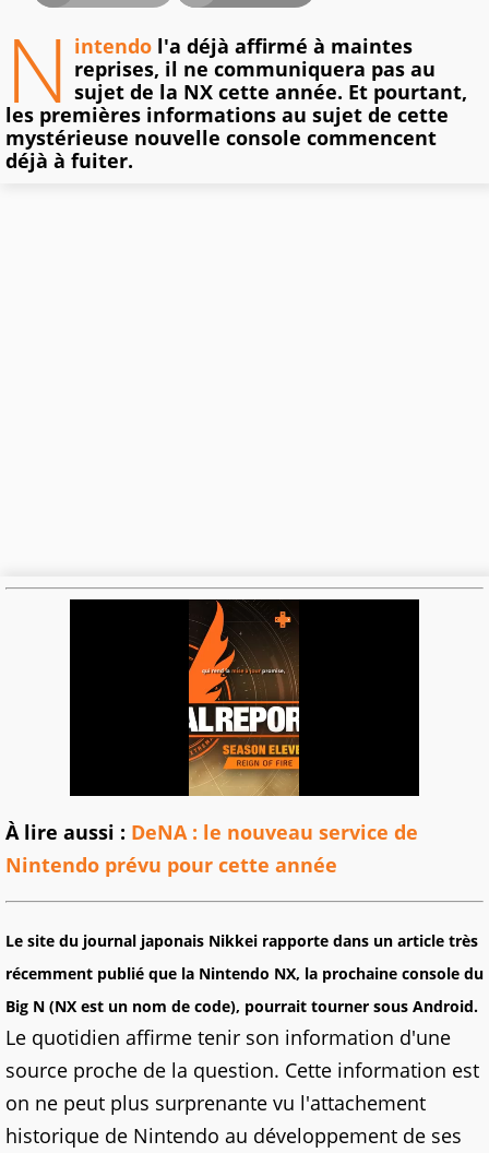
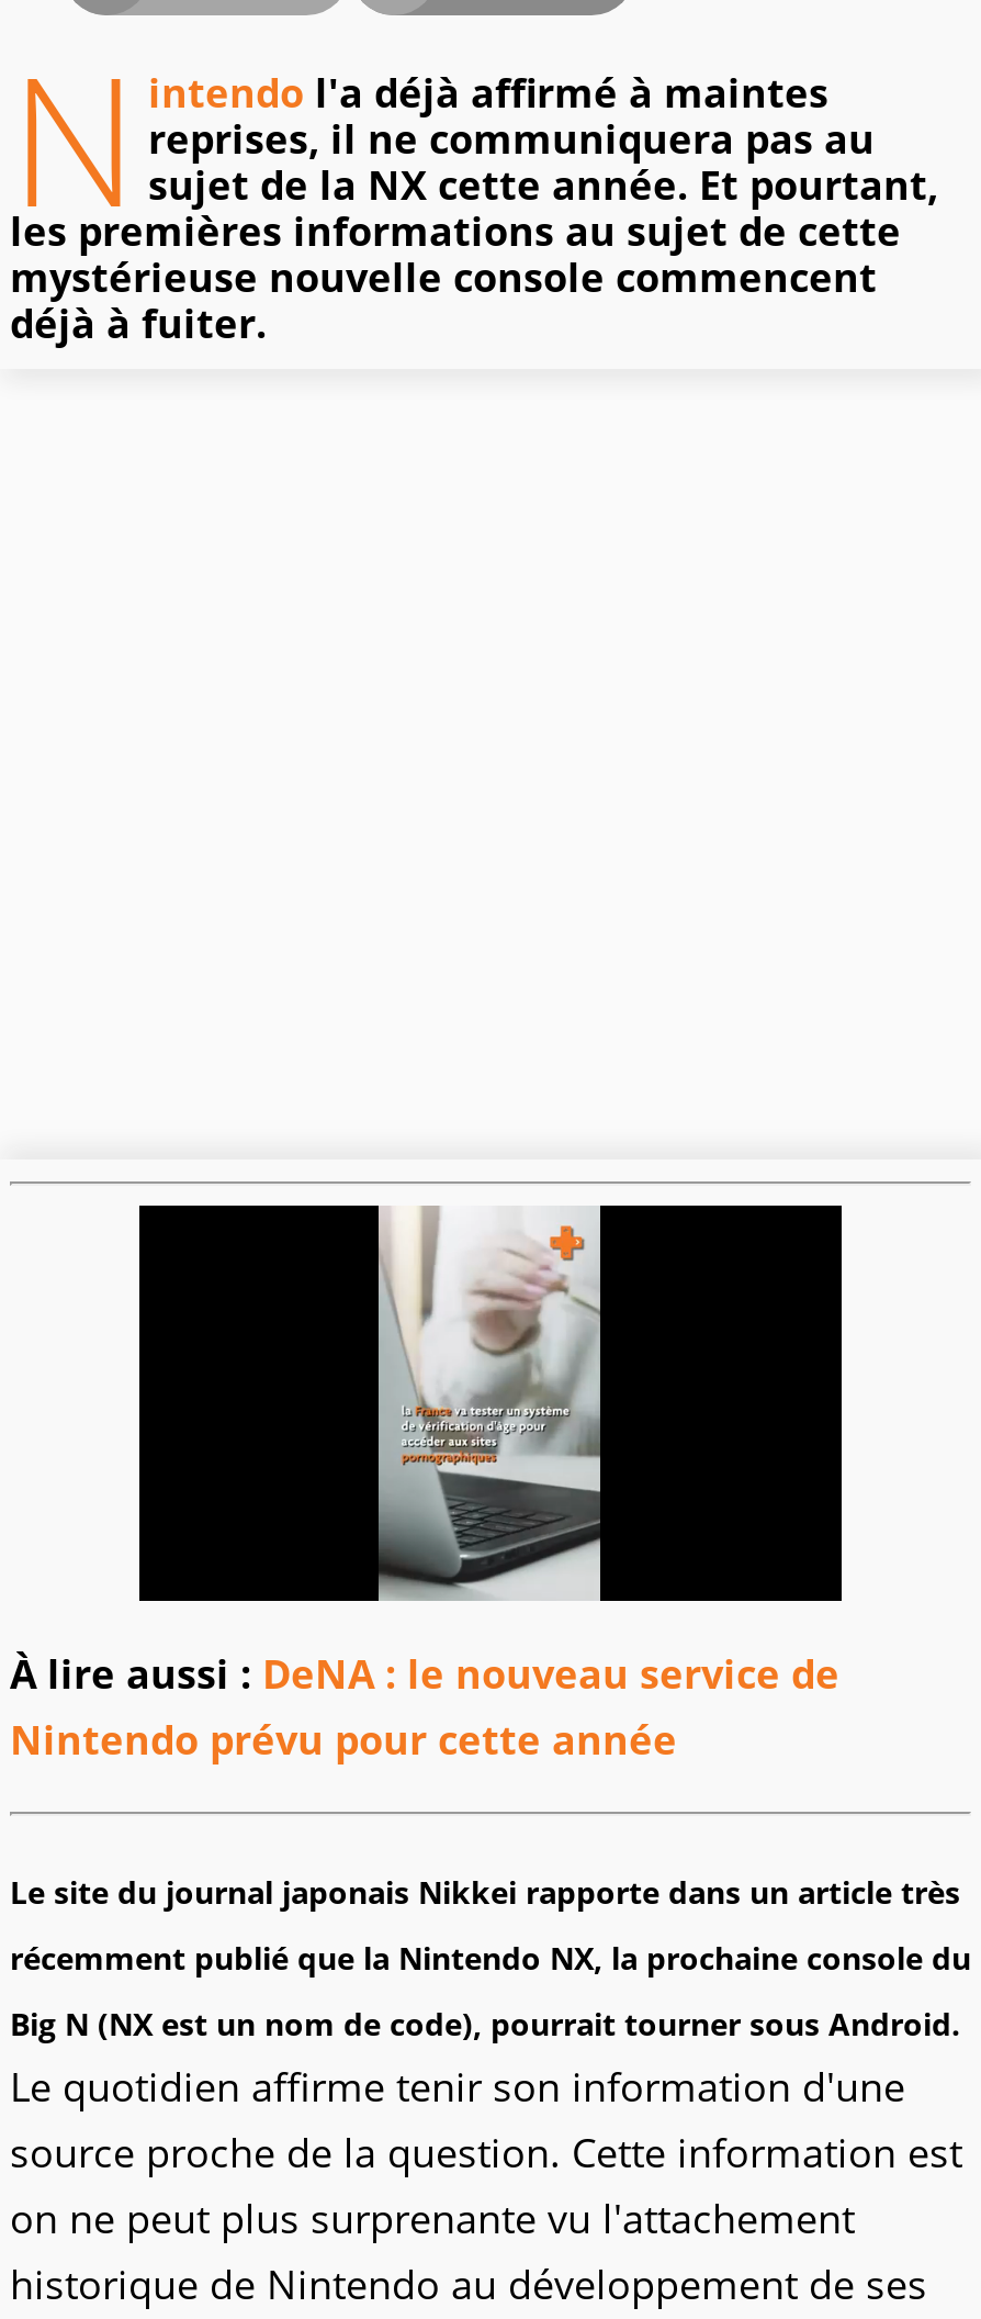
[188,598,300,797] [image] -> [376,1206,602,1601] [image]

